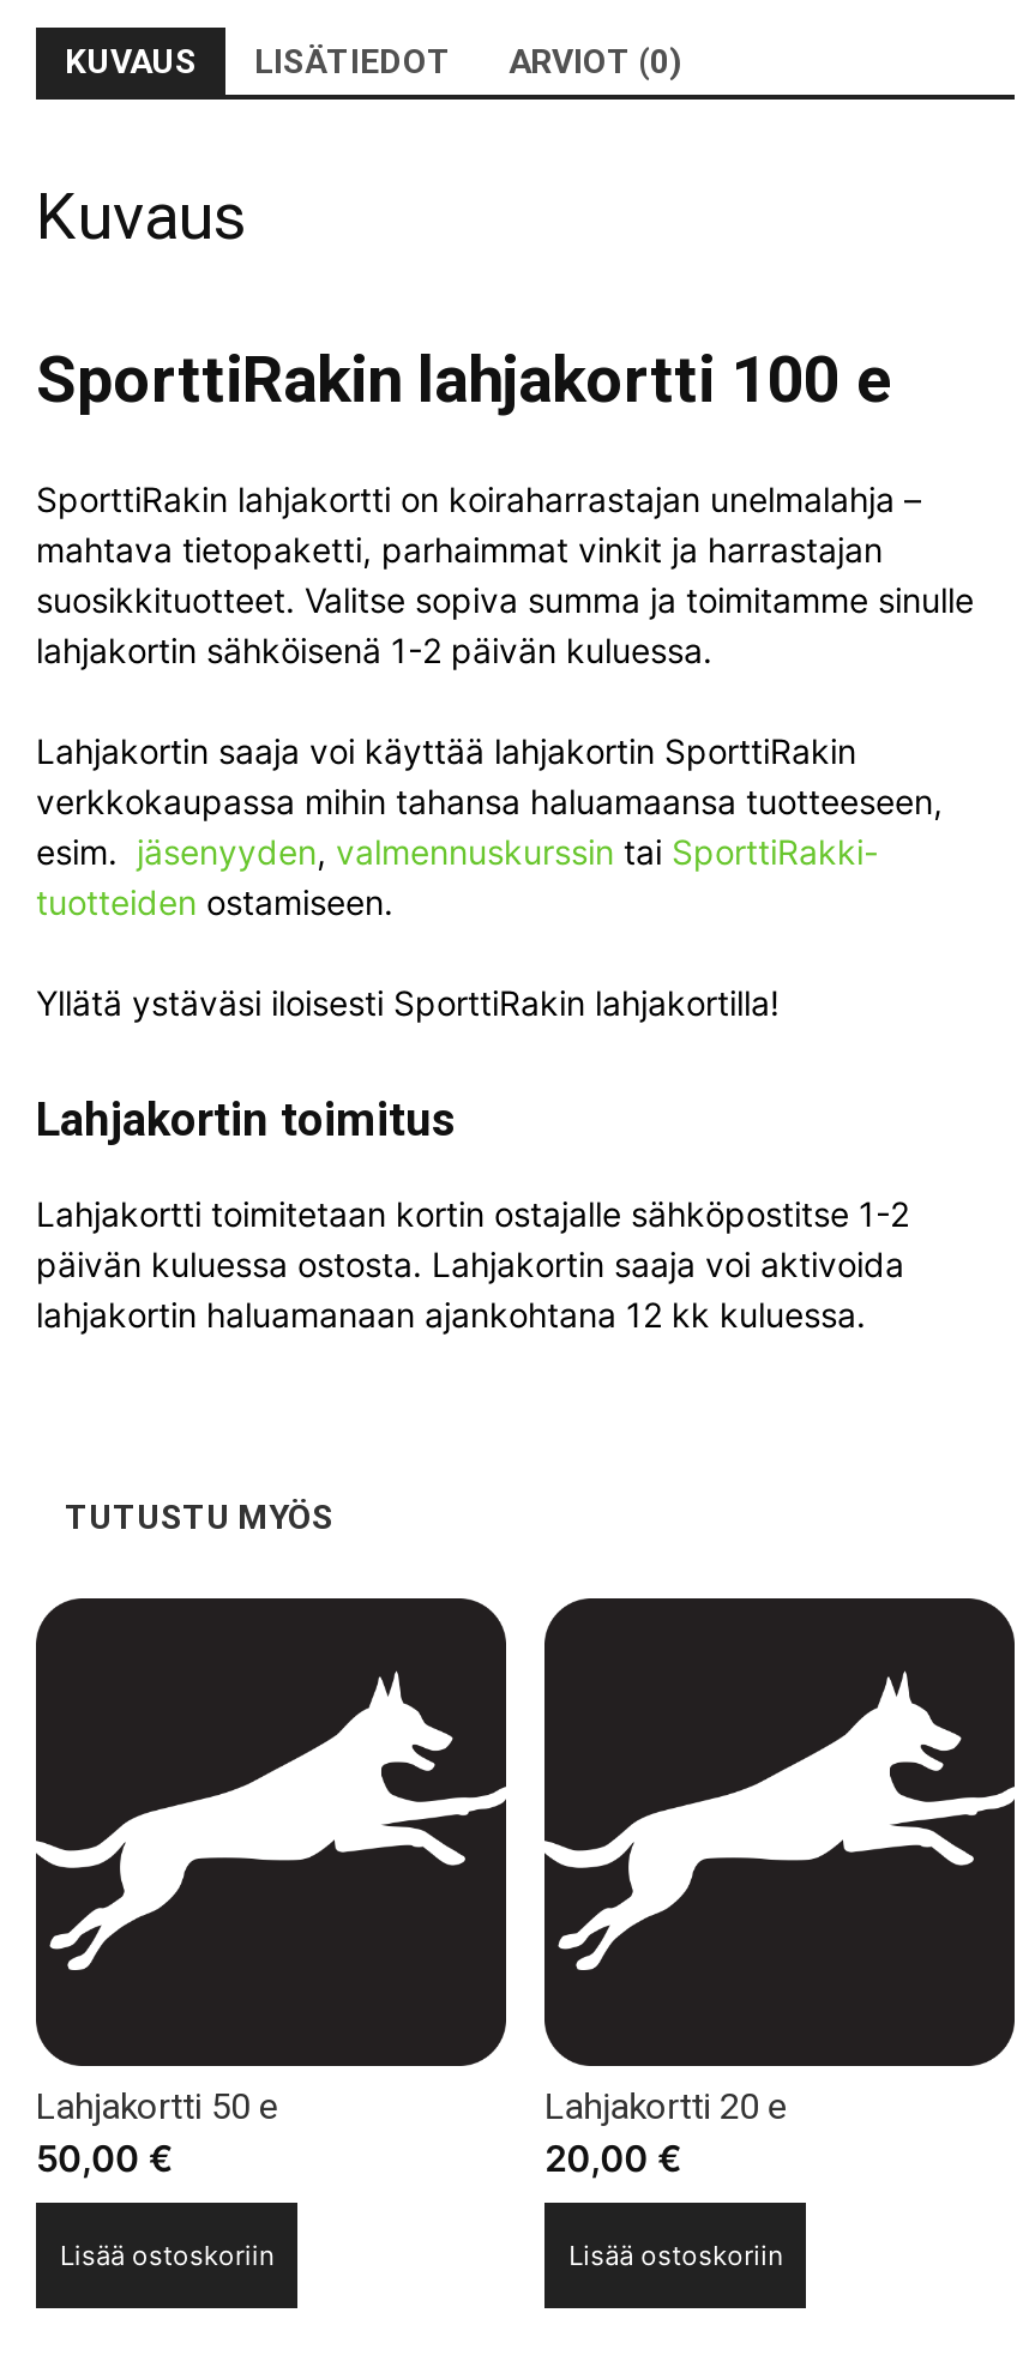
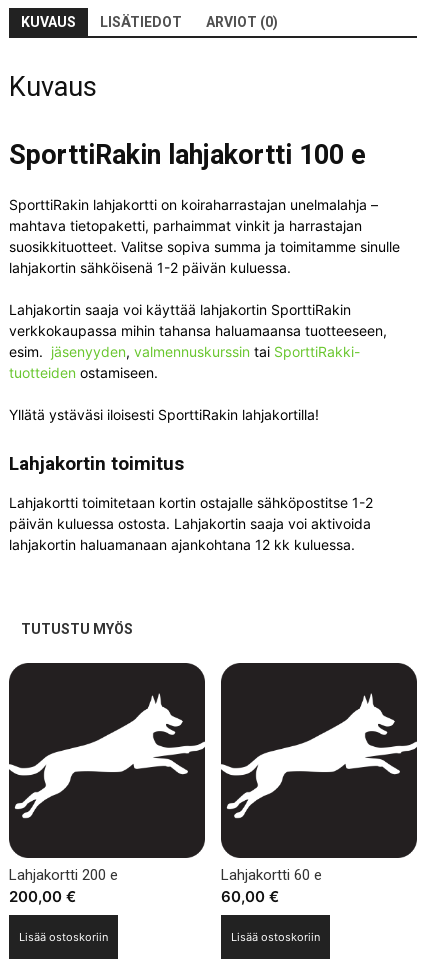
[36,2086,278,2129] Lahjakortti 50 e -> [9,866,118,884] Lahjakortti 200 e
[545,2086,787,2129] Lahjakortti 20 e -> [221,866,322,884] Lahjakortti 60 e
[36,2136,173,2182] 50,00 € -> [9,887,76,906] 200,00 €
[545,2136,682,2182] 20,00 € -> [221,887,279,906] 60,00 €

